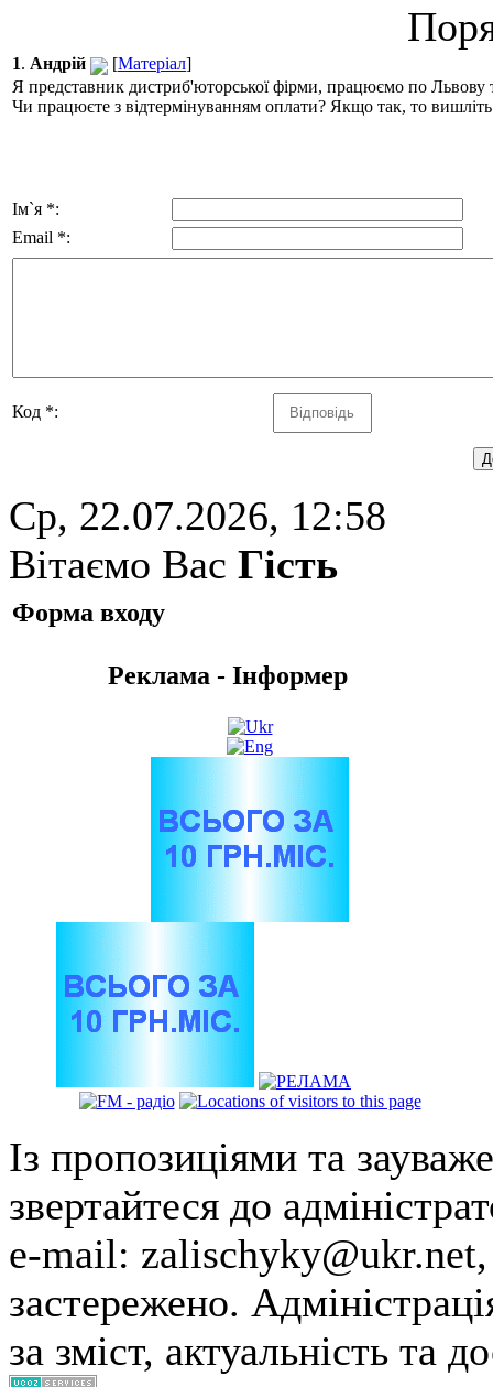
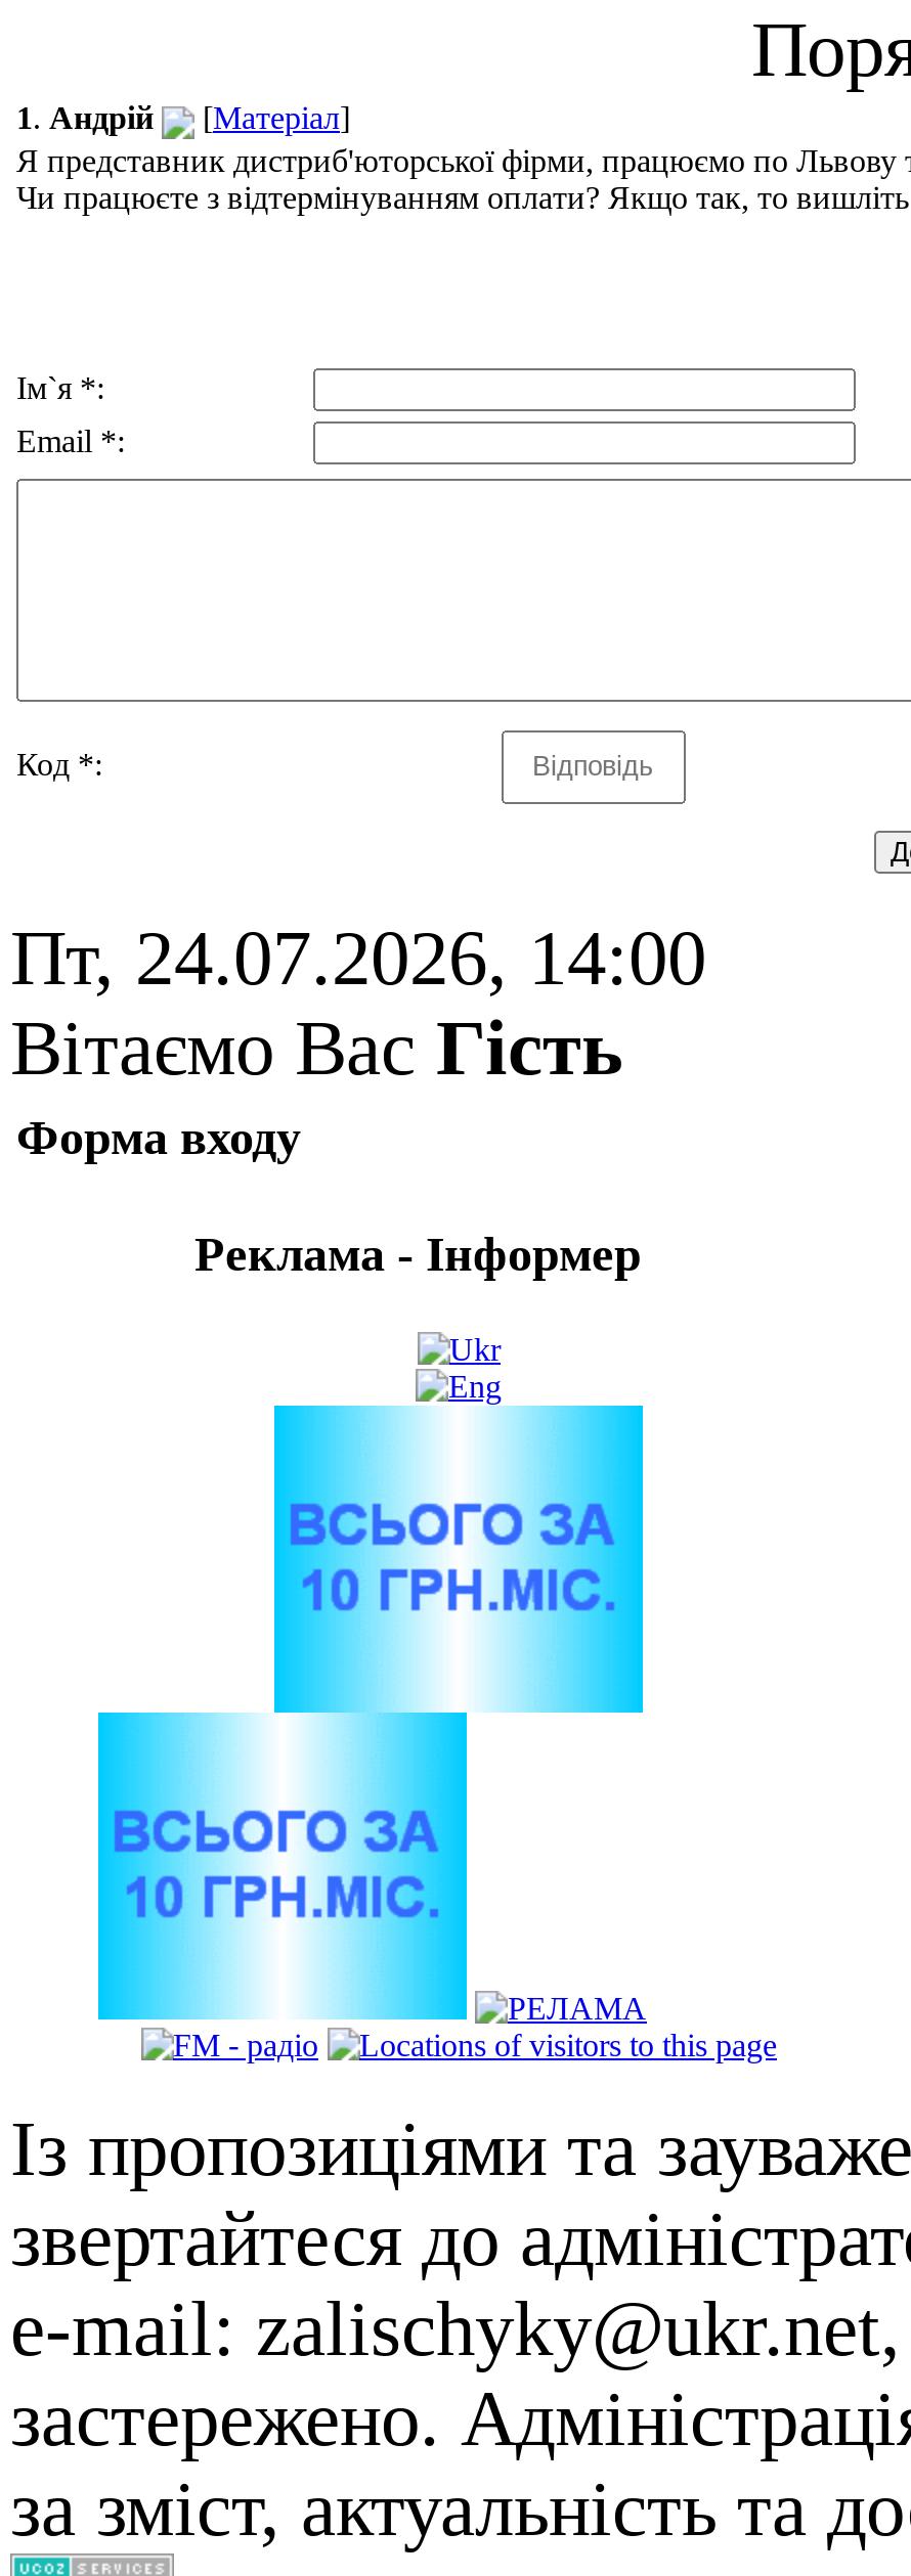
[9,493,386,539] Ср, 22.07.2026, 12:58 -> [10,915,706,1001] Пт, 24.07.2026, 14:00

